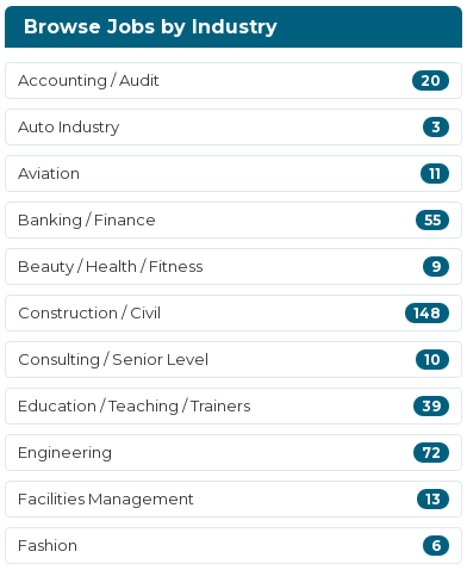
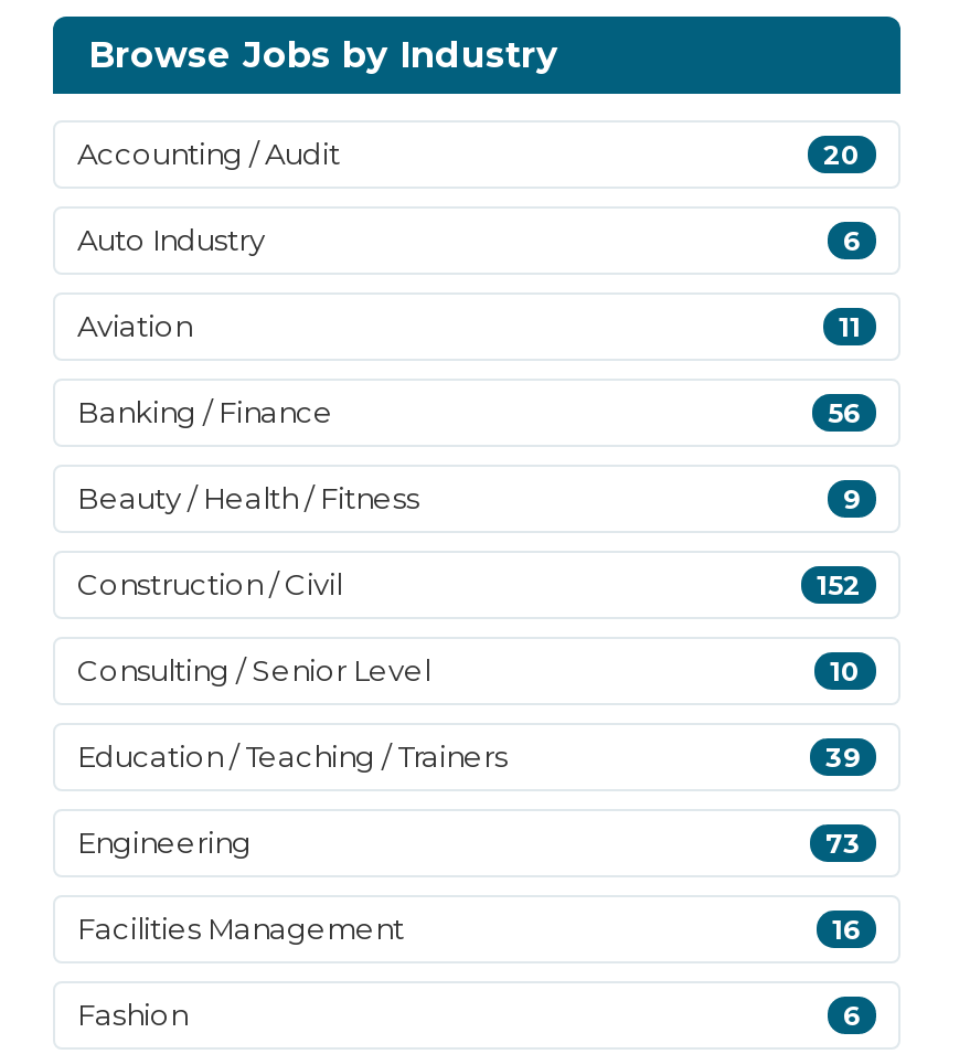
[431,118,441,135] 3 -> [843,223,861,256] 6
[424,211,441,228] 55 -> [828,395,861,428] 56
[413,304,441,321] 148 -> [817,568,861,601] 152
[422,443,441,461] 72 -> [825,826,861,859] 73
[425,490,441,508] 13 -> [832,912,861,945] 16

